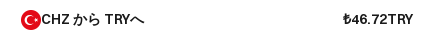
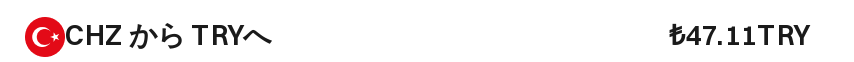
[343,10,413,28] ₺46.72TRY -> [669,17,809,53] ₺47.11TRY

